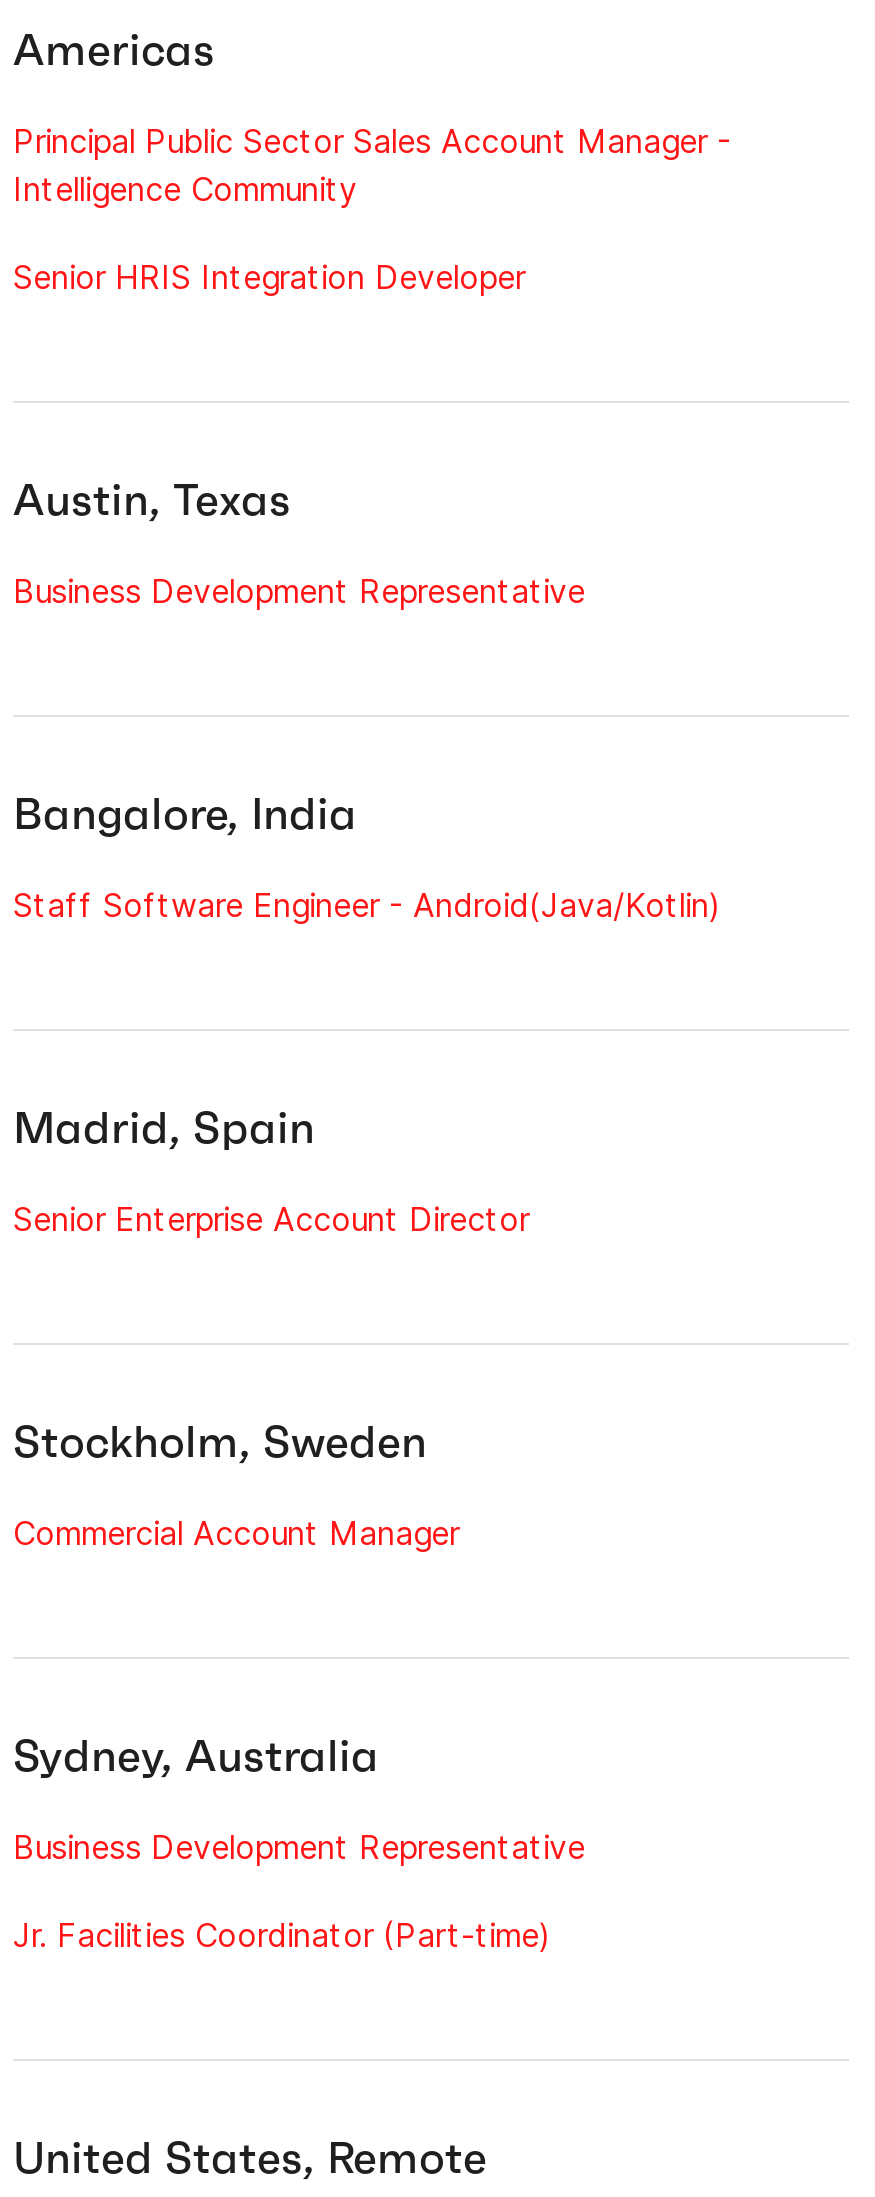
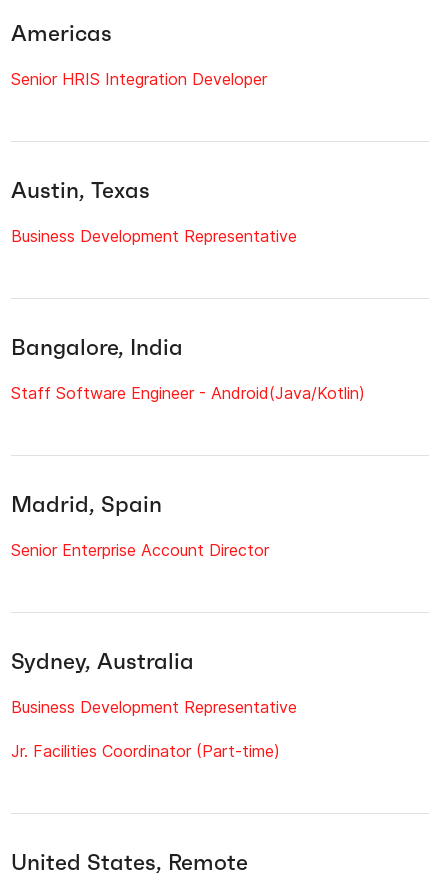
[13,121,731,209] Principal Public Sector Sales Account Manager - | Intelligence Community -> none
[13,1415,459,1553] Stockholm, Sweden | Commercial Account Manager -> none

